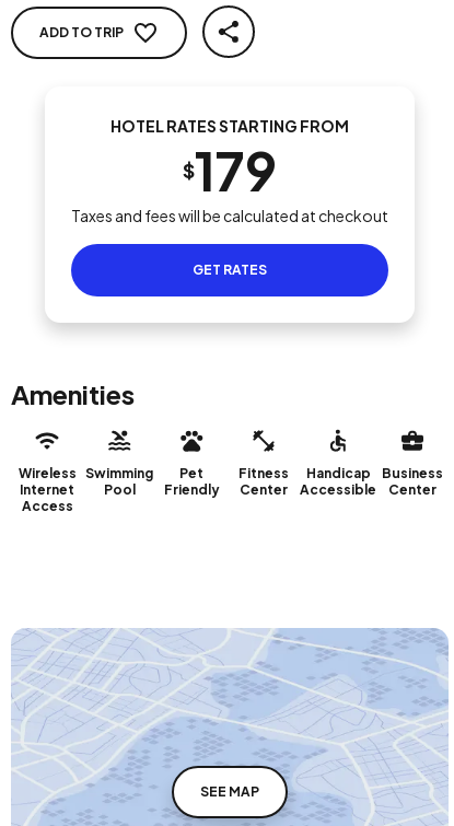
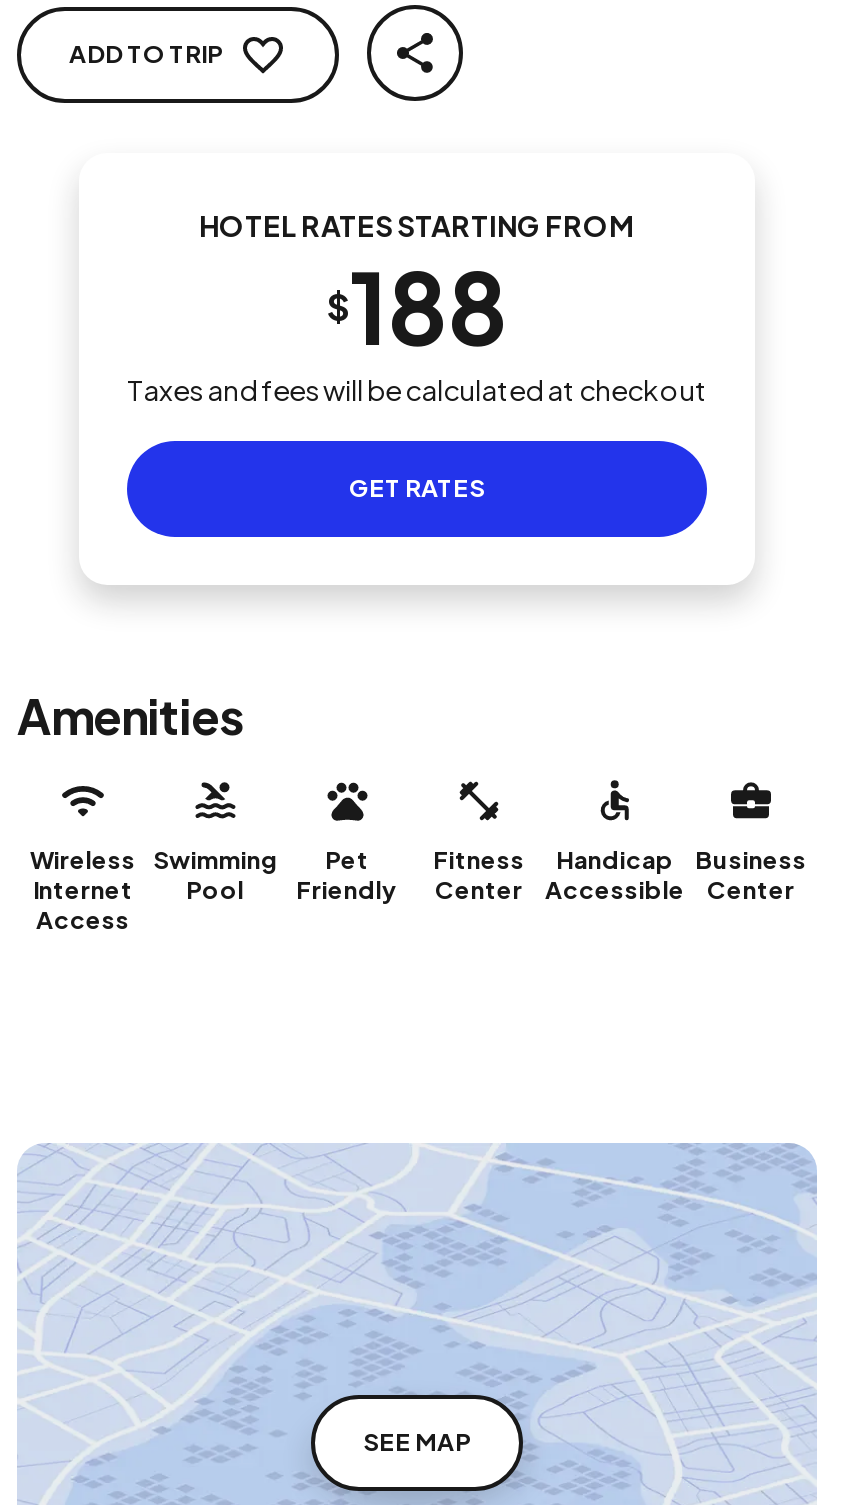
[183,137,277,203] $179 -> [327,245,507,367] $188

